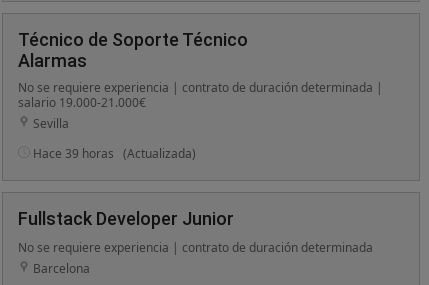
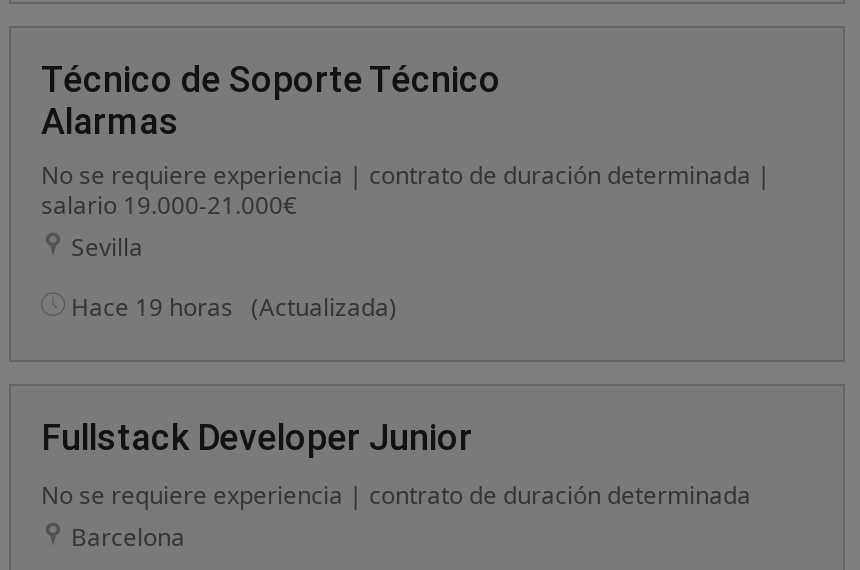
[33,145,196,162] Hace 39 horas (Actualizada) -> [71,290,397,324] Hace 19 horas (Actualizada)

